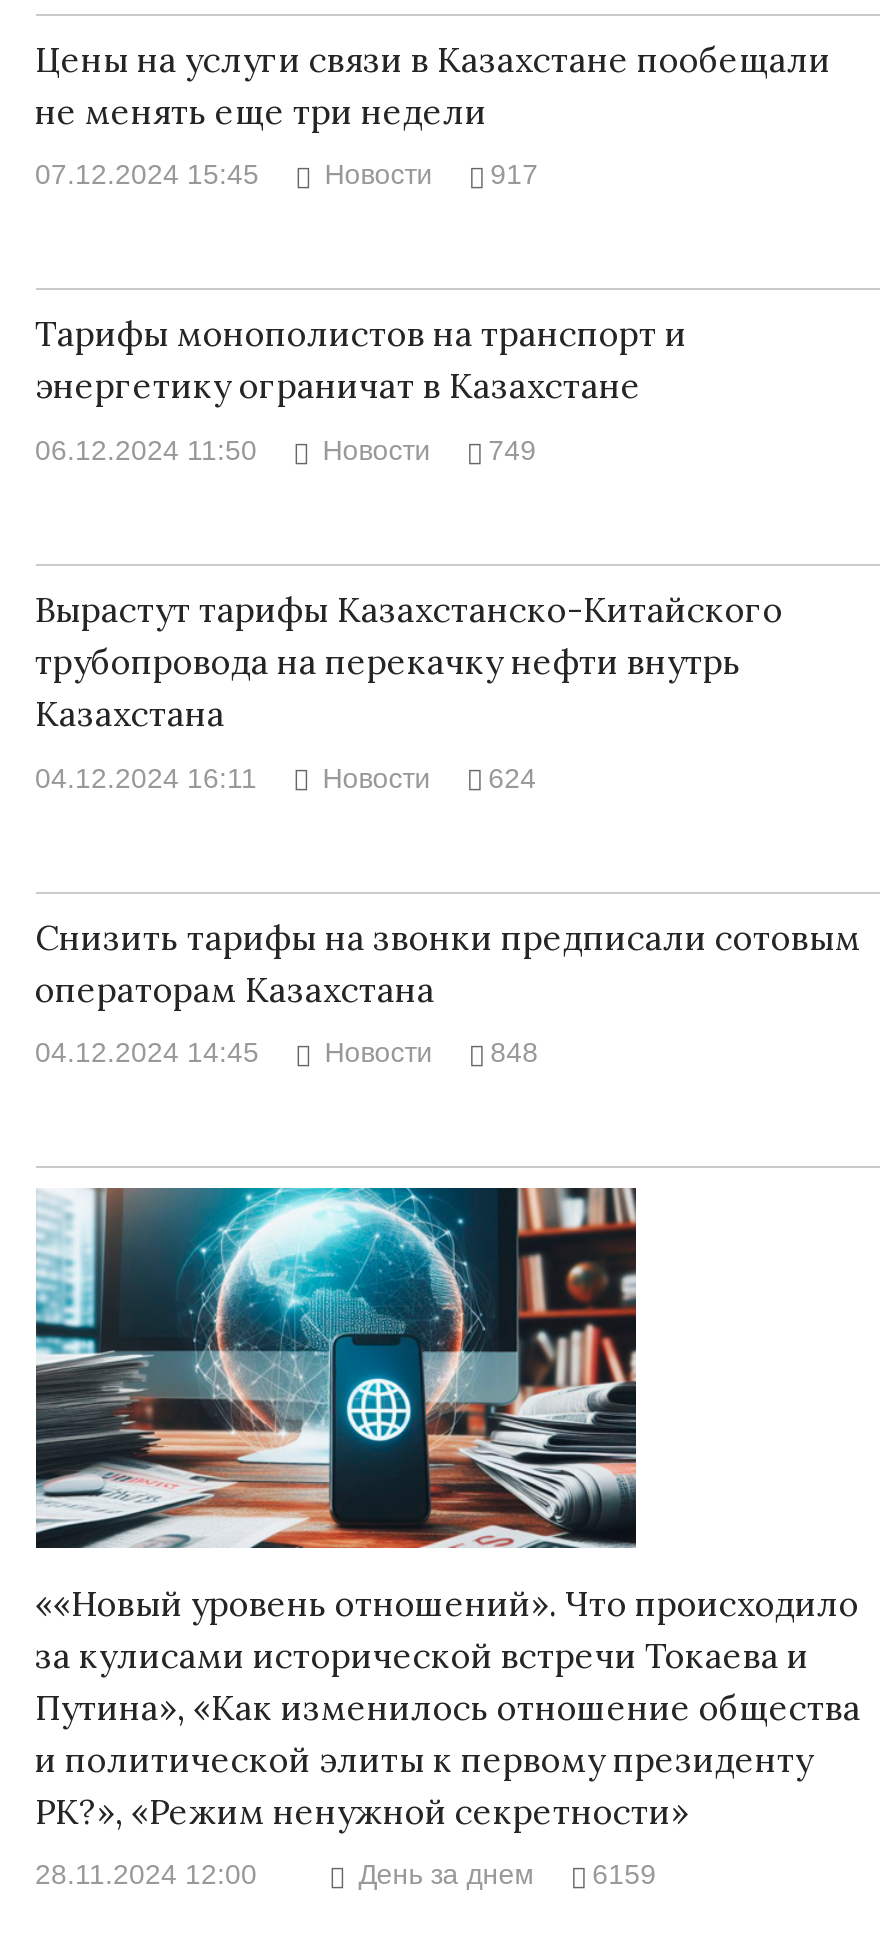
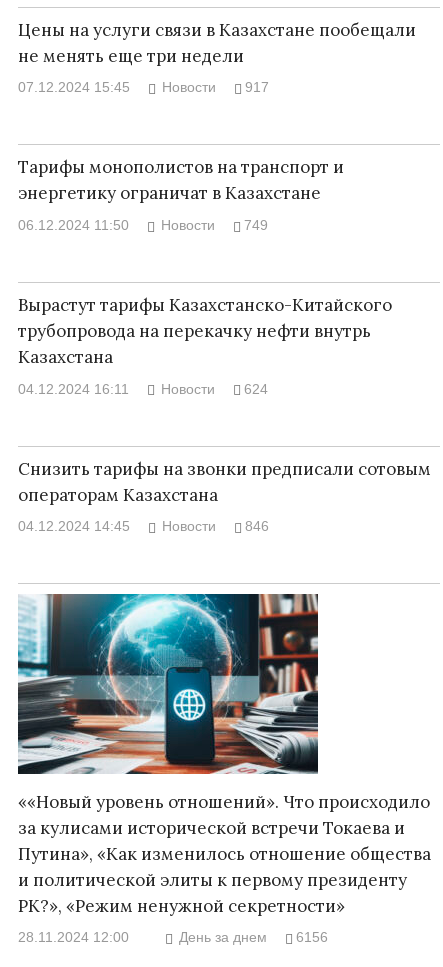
[325,1036,538,1068] Новости 848 -> [162,518,269,534] Новости 846
[359,1859,656,1891] День за днем 6159 -> [179,929,328,945] День за днем 6156

